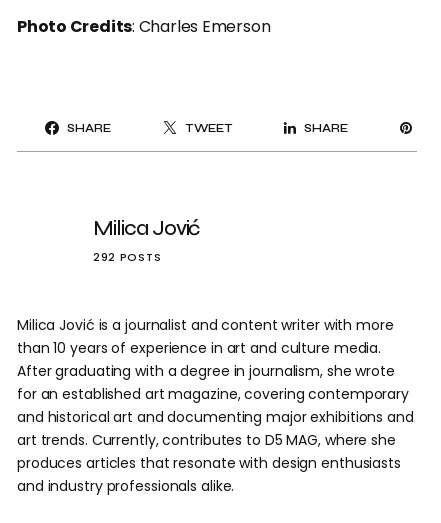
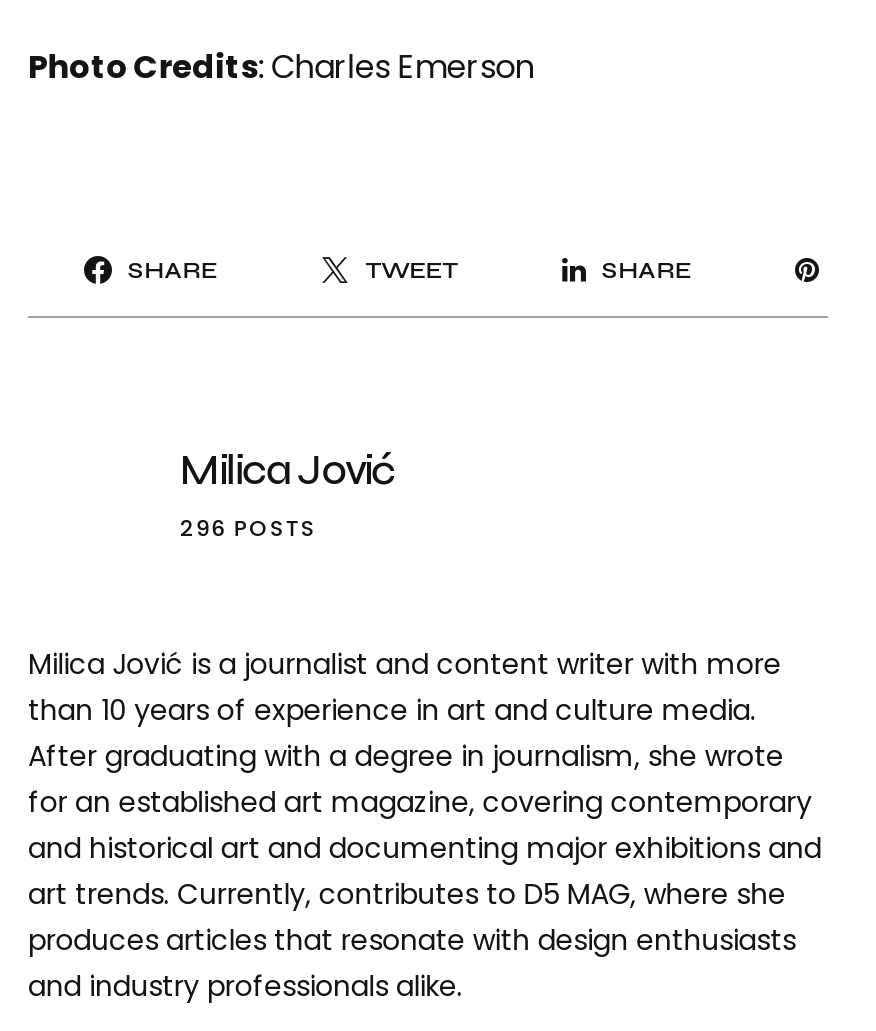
[93,249,161,265] 292 POSTS -> [180,512,316,544] 296 POSTS

